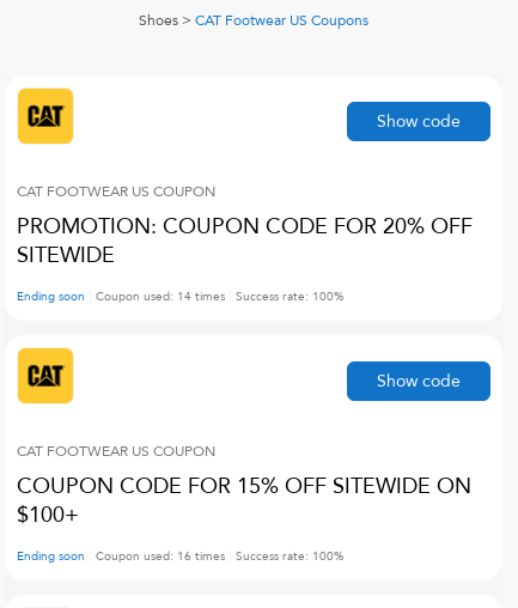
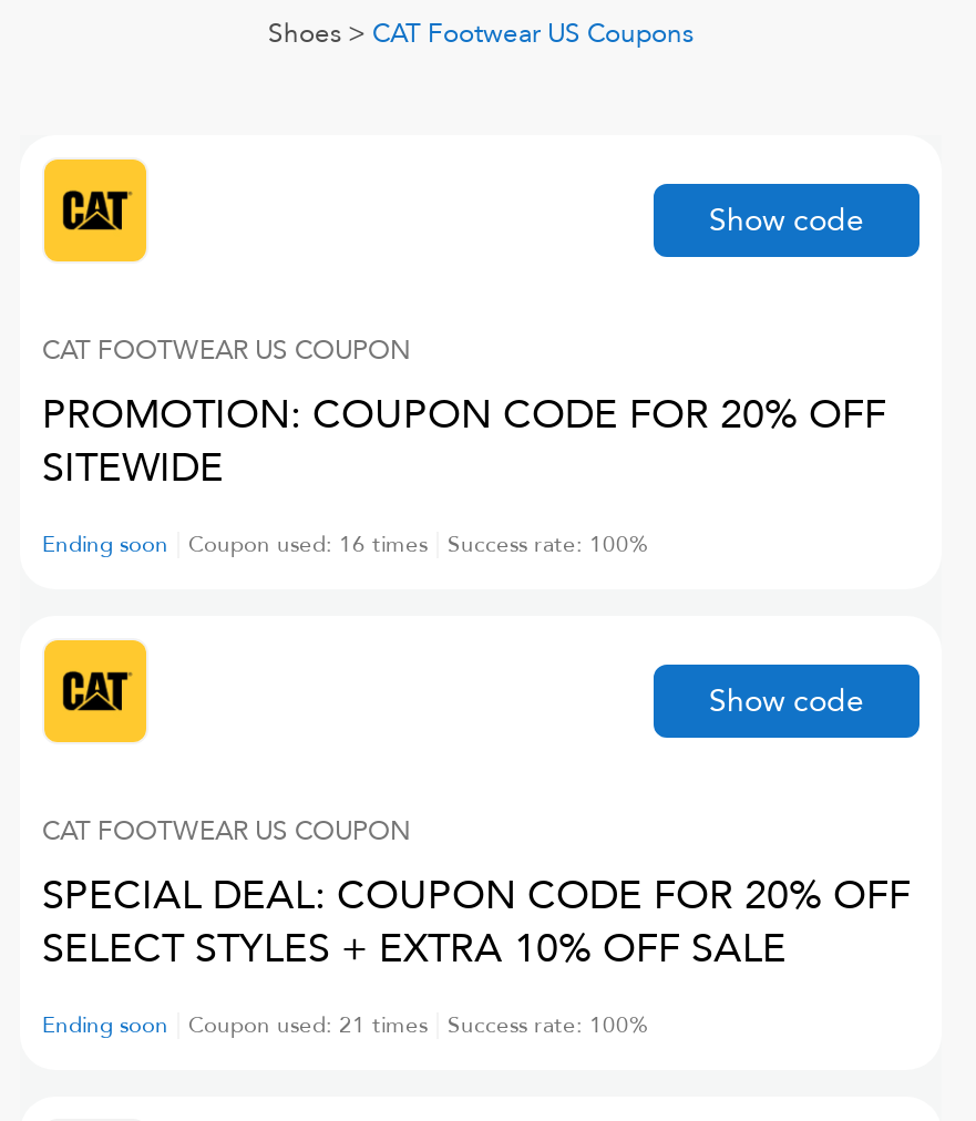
[96,288,225,305] Coupon used: 14 times -> none
[17,472,471,530] COUPON CODE FOR 15% OFF SITEWIDE ON | $100+ -> [42,868,911,977] SPECIAL DEAL: COUPON CODE FOR 20% OFF | SELECT STYLES + EXTRA 10% OFF SALE
moved [96,548,225,565] -> [188,529,428,560]: Coupon used: 16 times
none -> [188,1010,428,1041] Coupon used: 21 times

